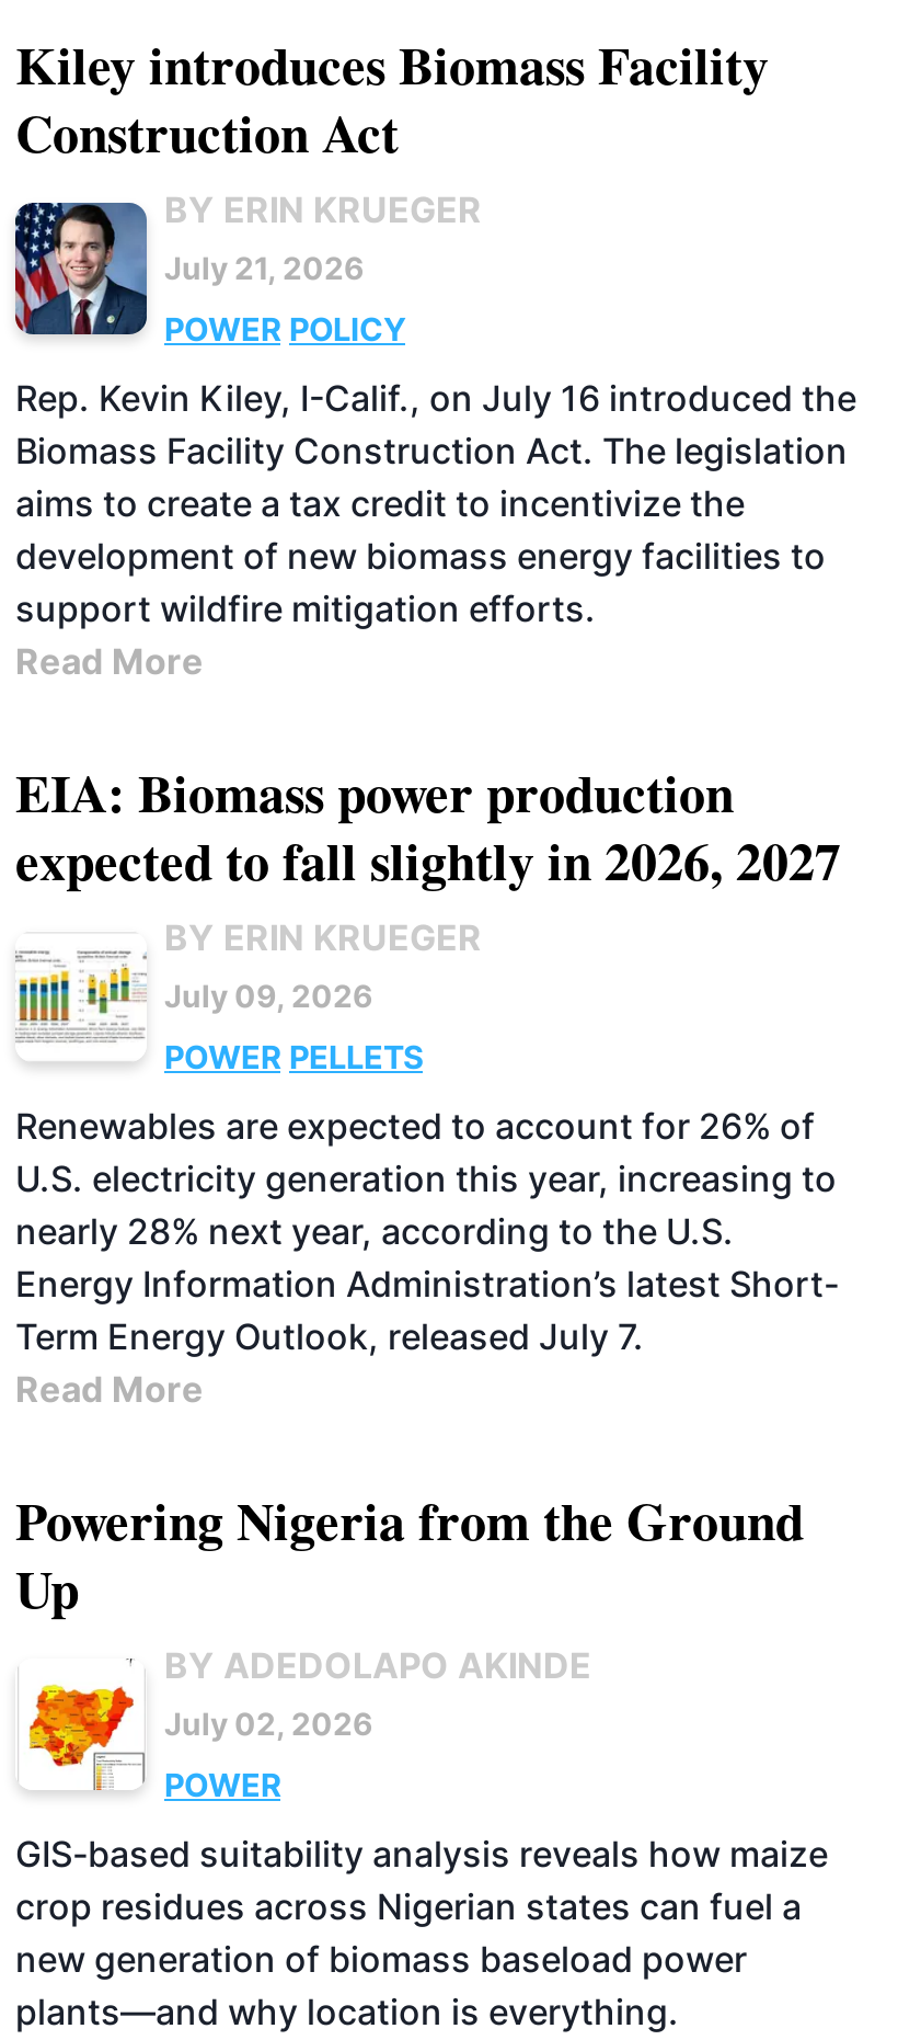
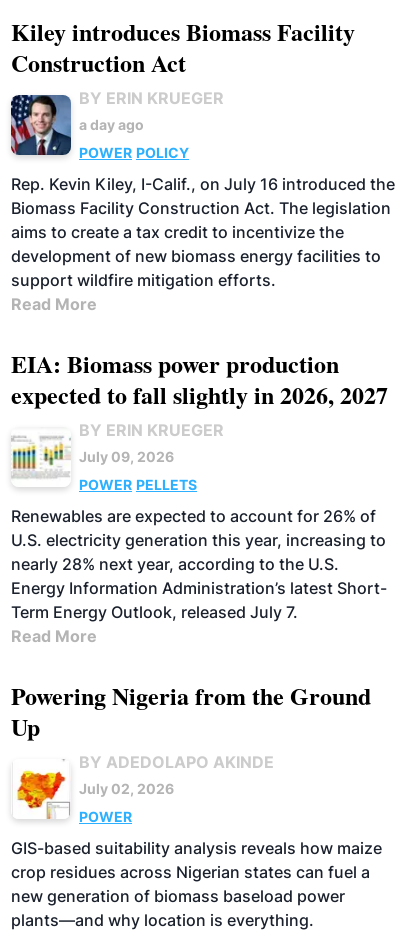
[164,249,364,286] July 21, 2026 -> [79,116,144,133] a day ago

